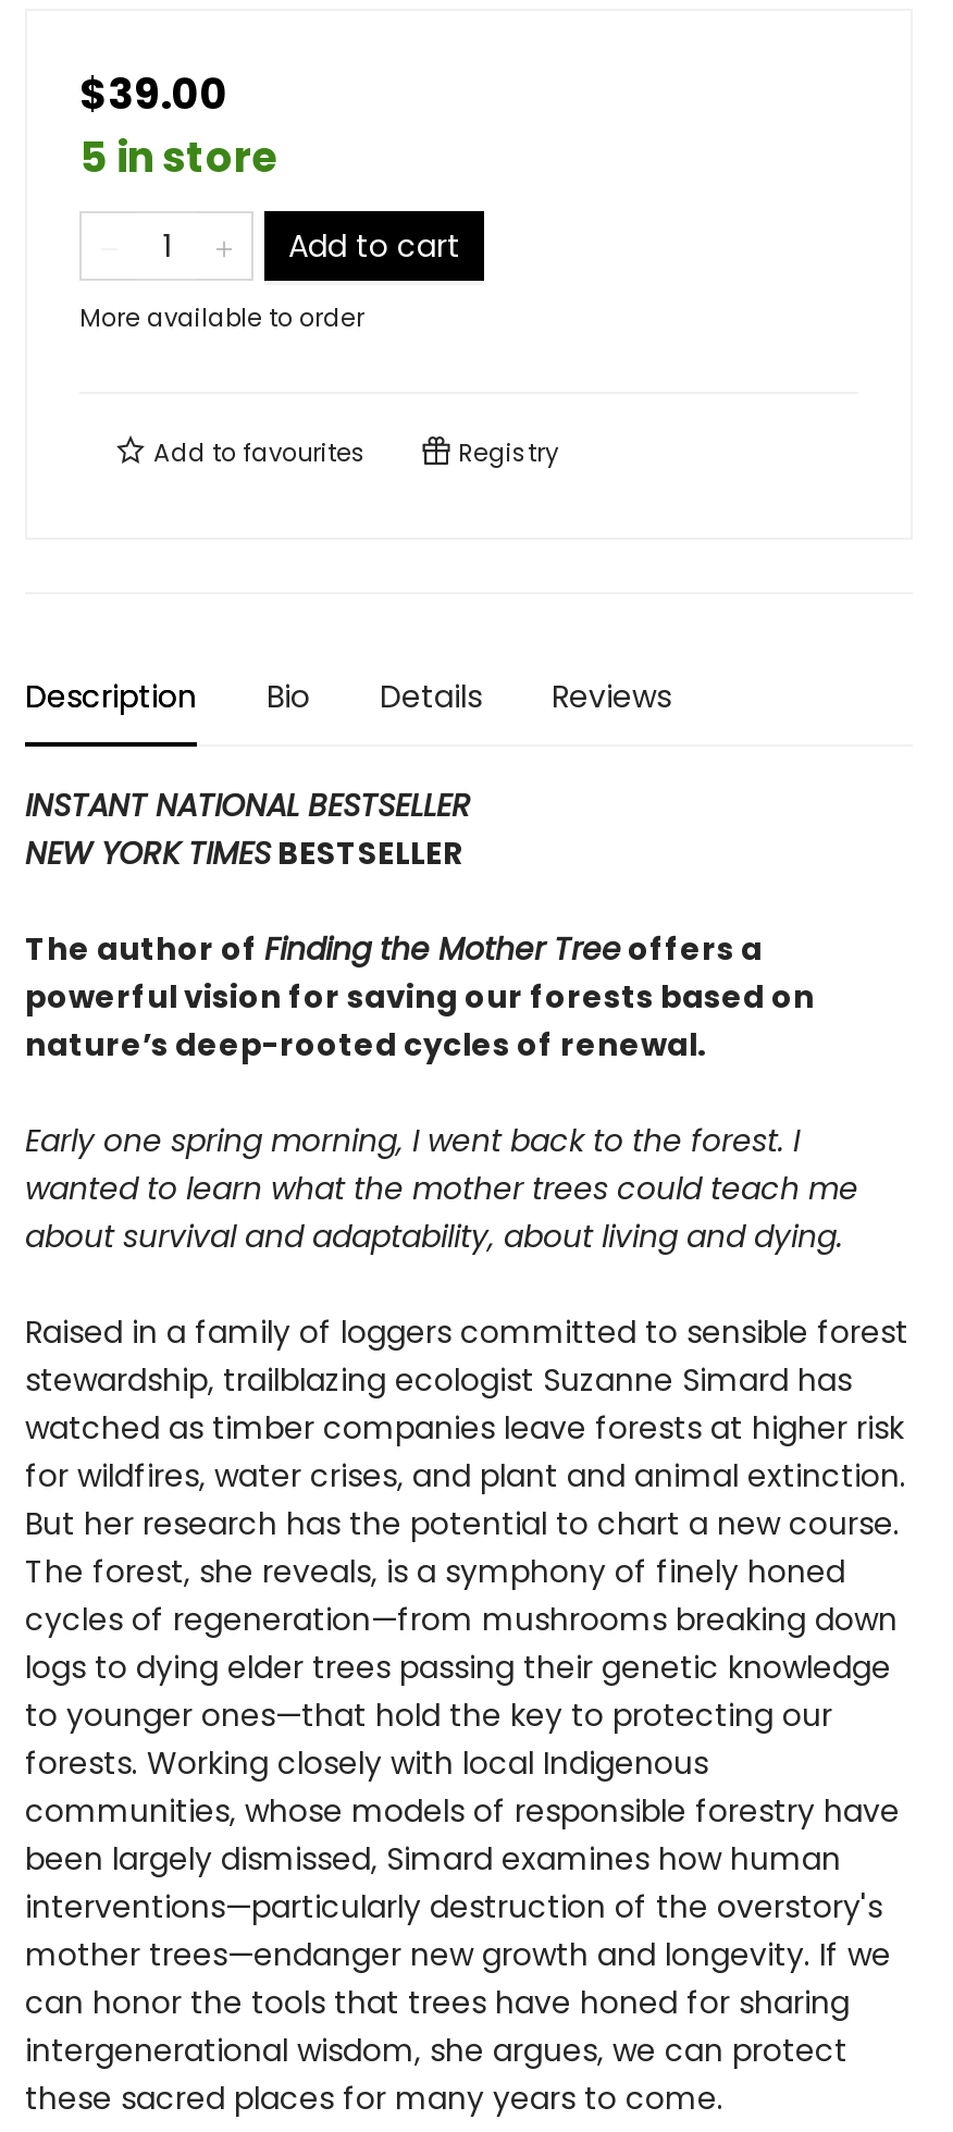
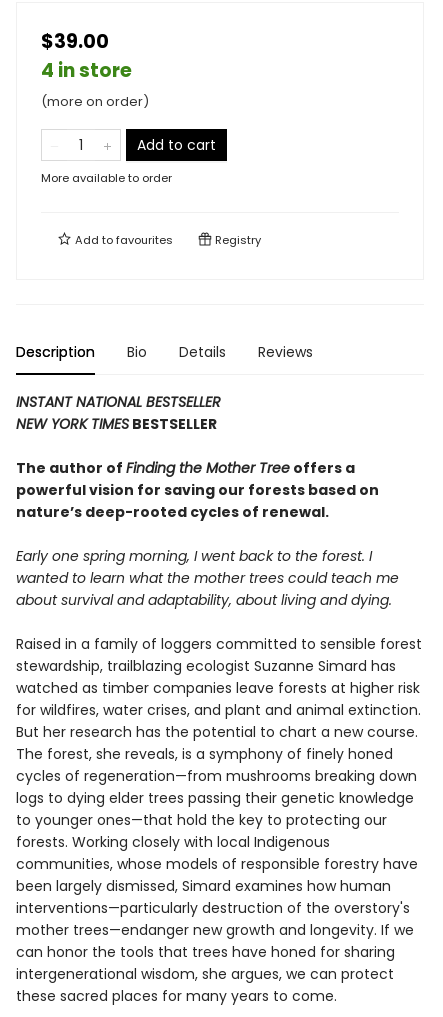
[79,128,277,187] 5 in store -> [41,57,149,111] 4 in store | (more on order)

